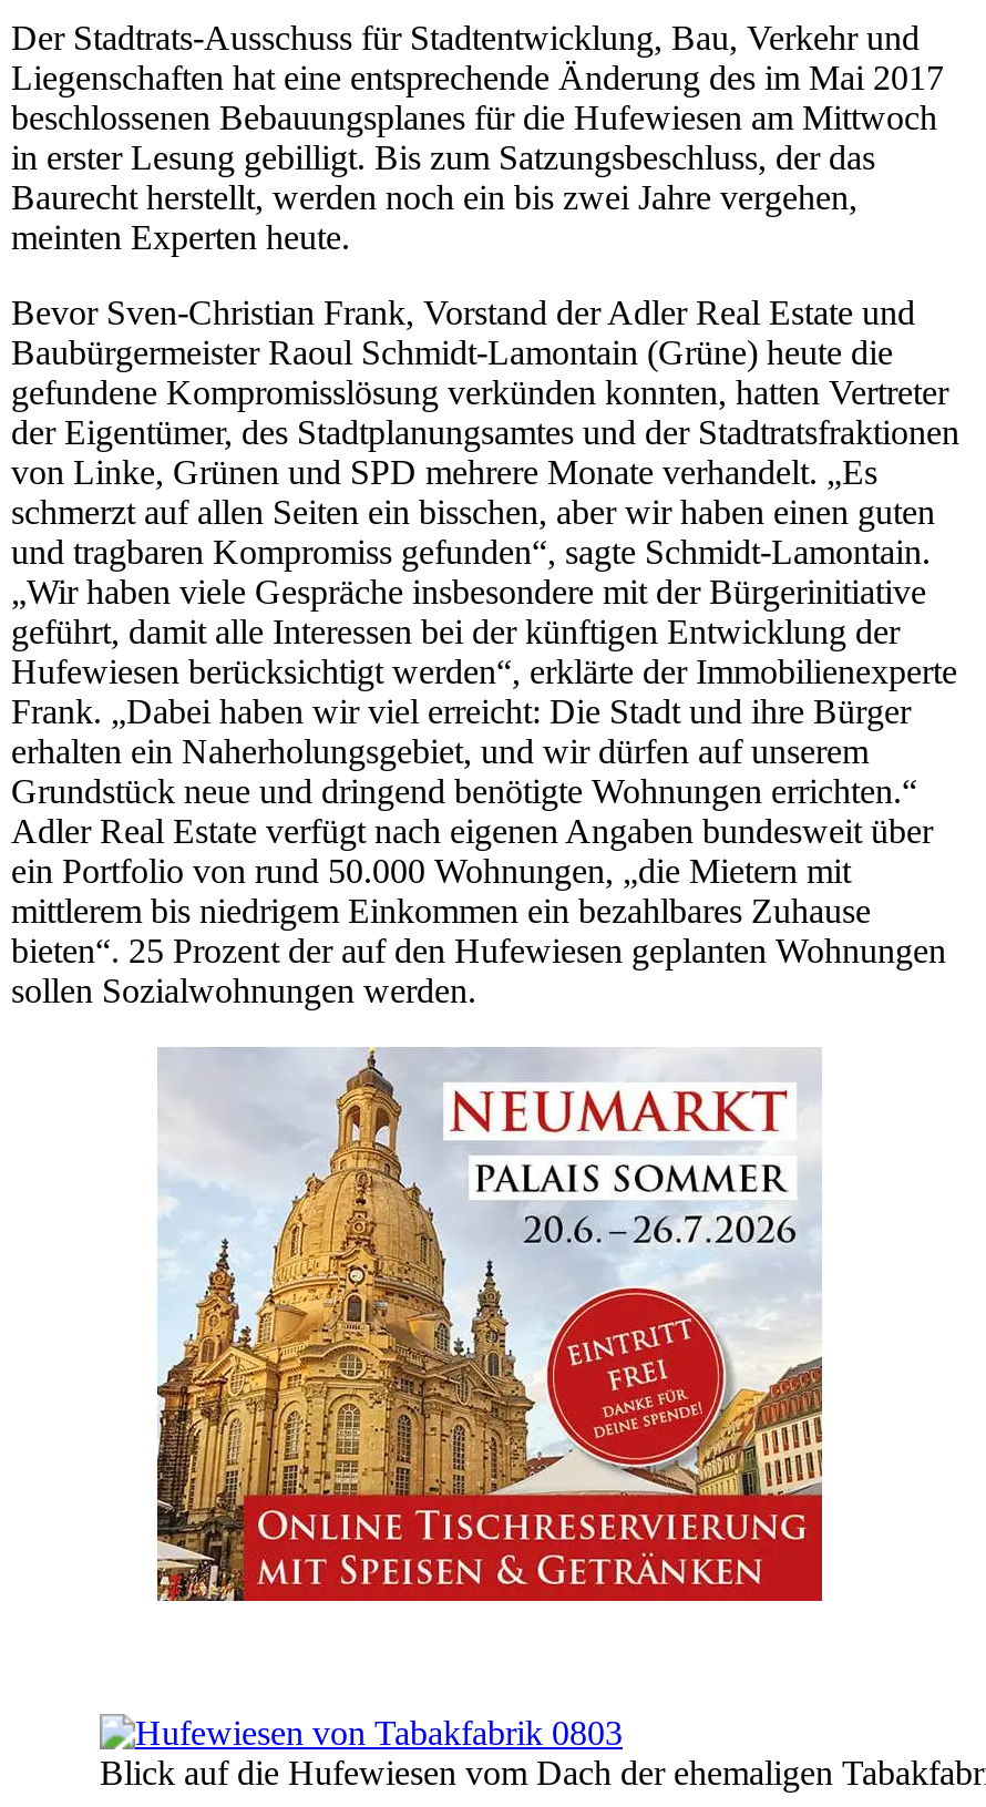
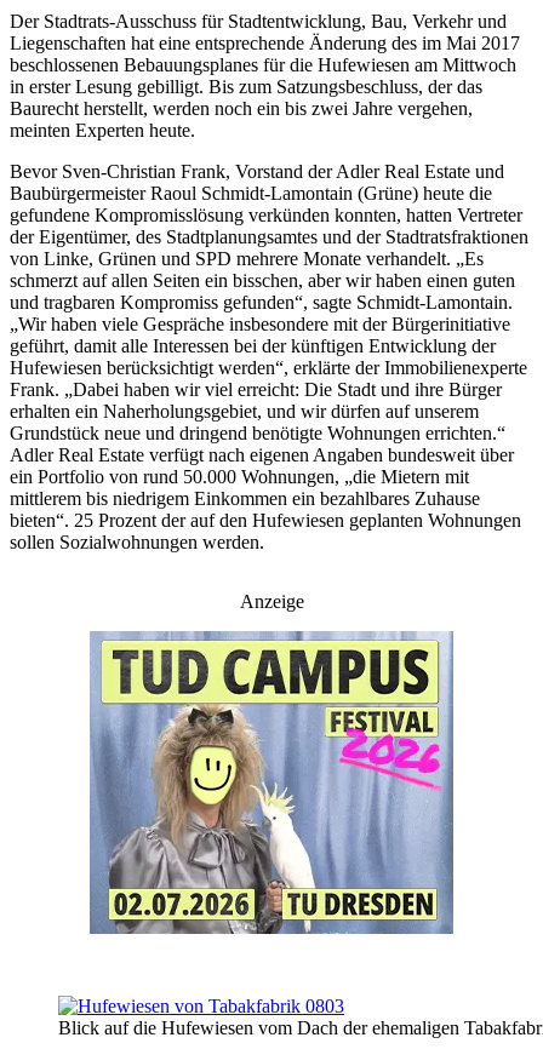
none -> [239,591,304,612] Anzeige
[155,1047,824,1603] [image] -> [88,630,455,935] [image]

